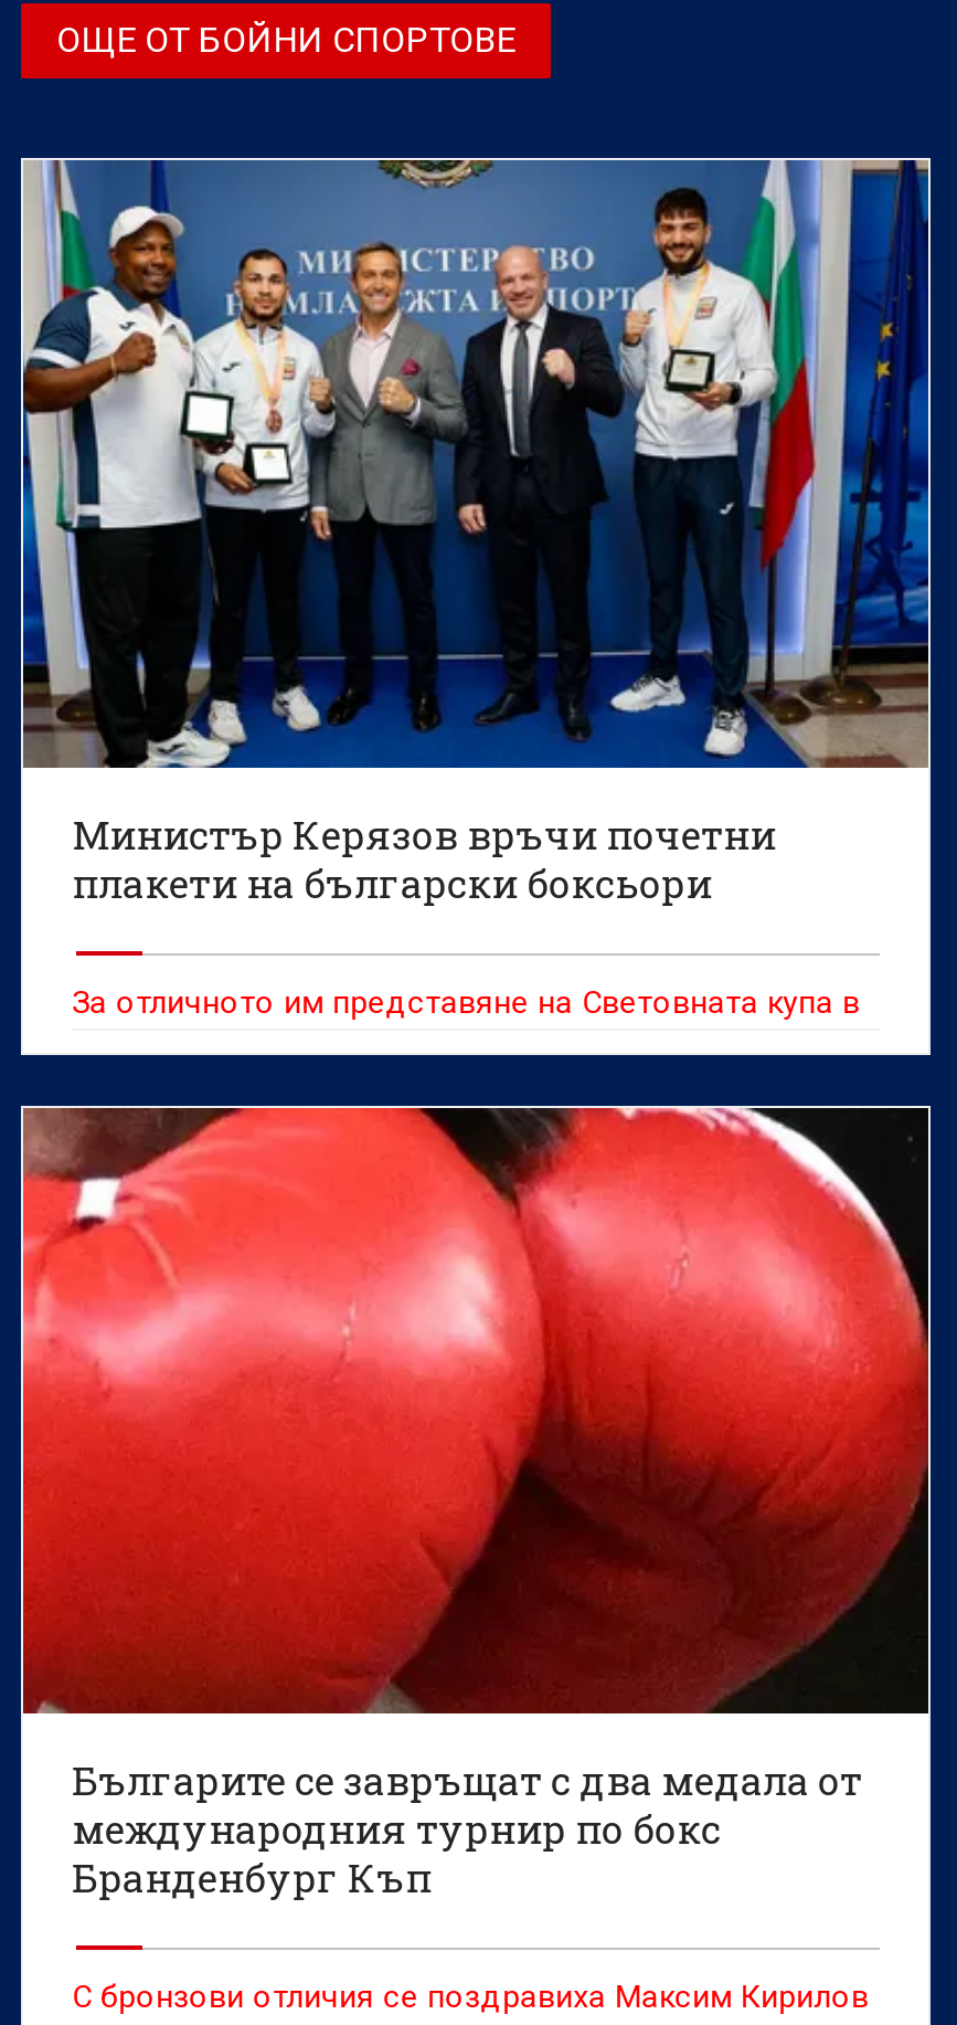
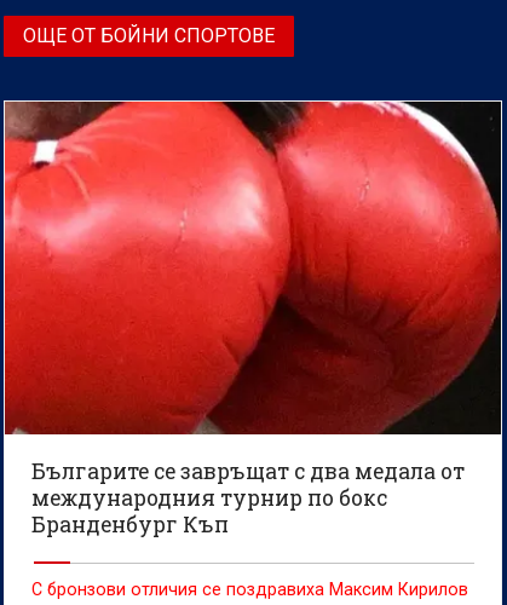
[21,158,931,1020] [image] | Министър Керязов връчи почетни | плакети на български боксьори | За отличното им представяне на Световната купа в -> none

